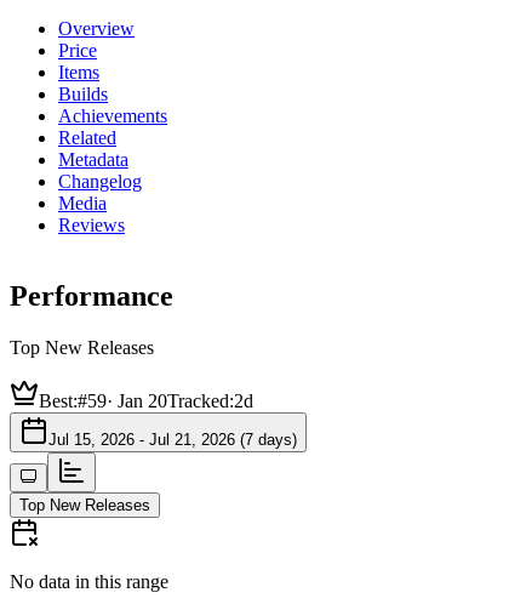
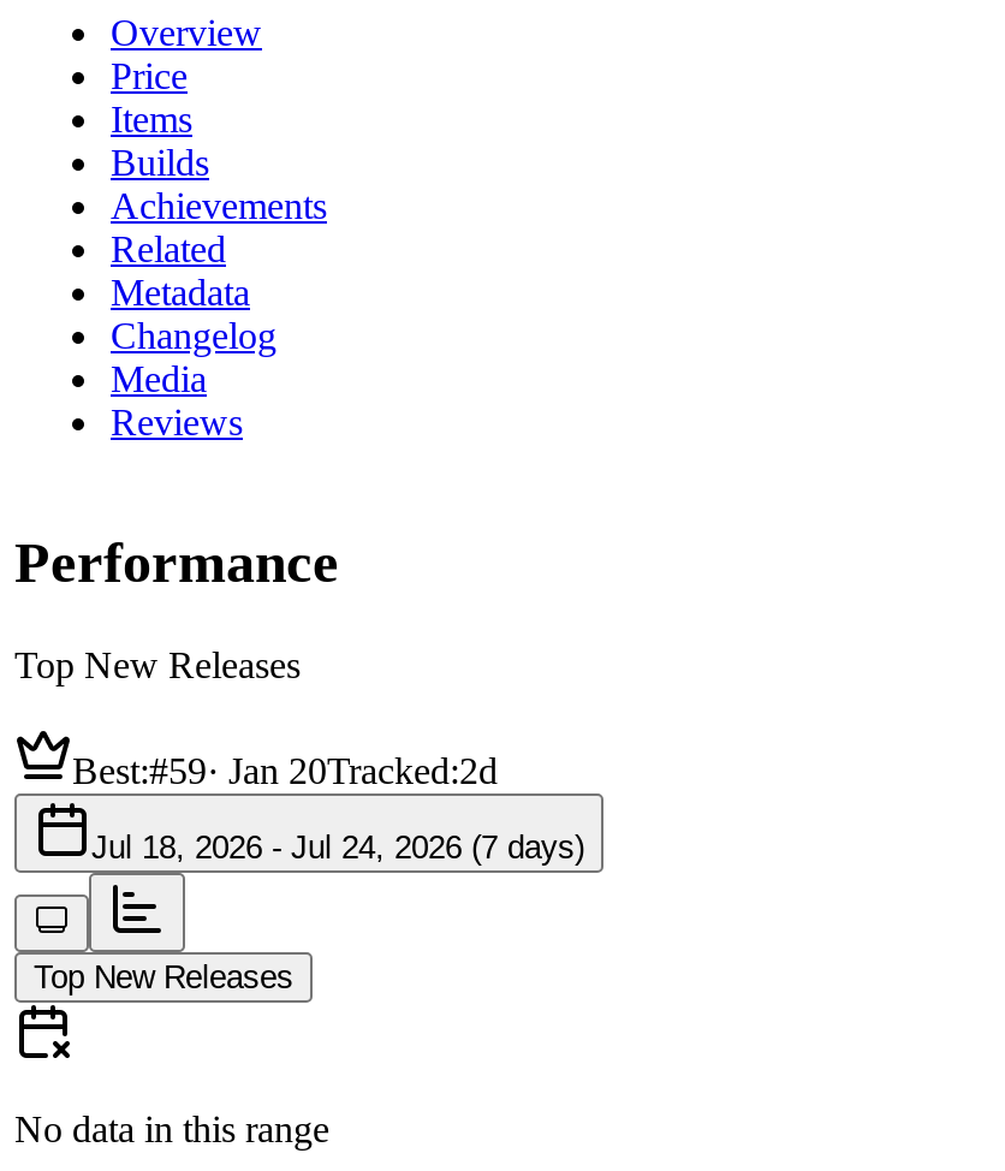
[48,431,297,449] Jul 15, 2026 - Jul 21, 2026 (7 days) -> [91,830,584,866] Jul 18, 2026 - Jul 24, 2026 (7 days)

